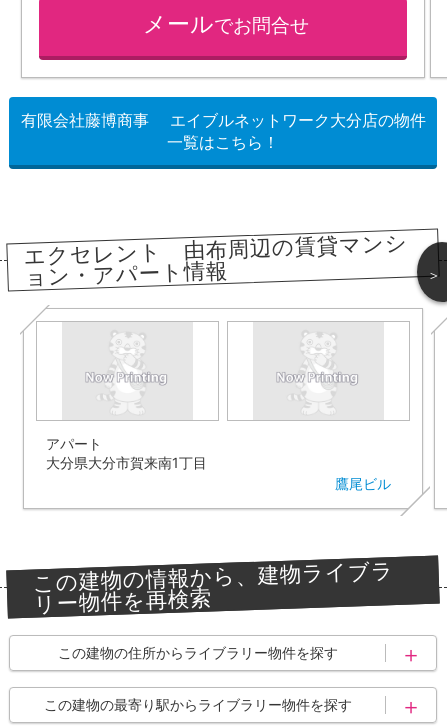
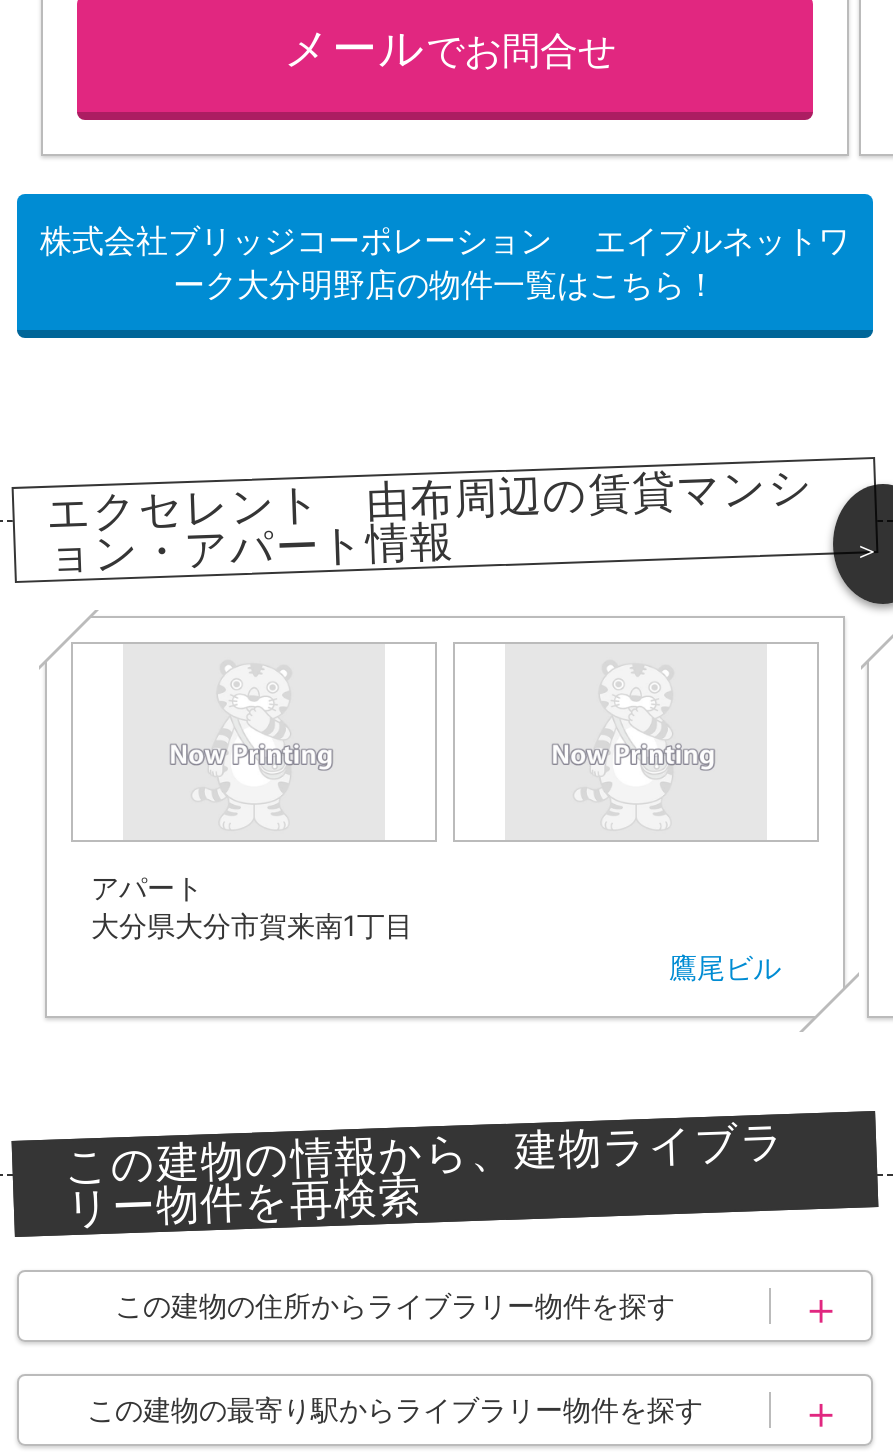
[20,110,425,152] 有限会社藤博商事 エイブルネットワーク大分店の物件 | 一覧はこちら！ -> [40,219,850,303] 株式会社ブリッジコーポレーション エイブルネットワ | ーク大分明野店の物件一覧はこちら！

